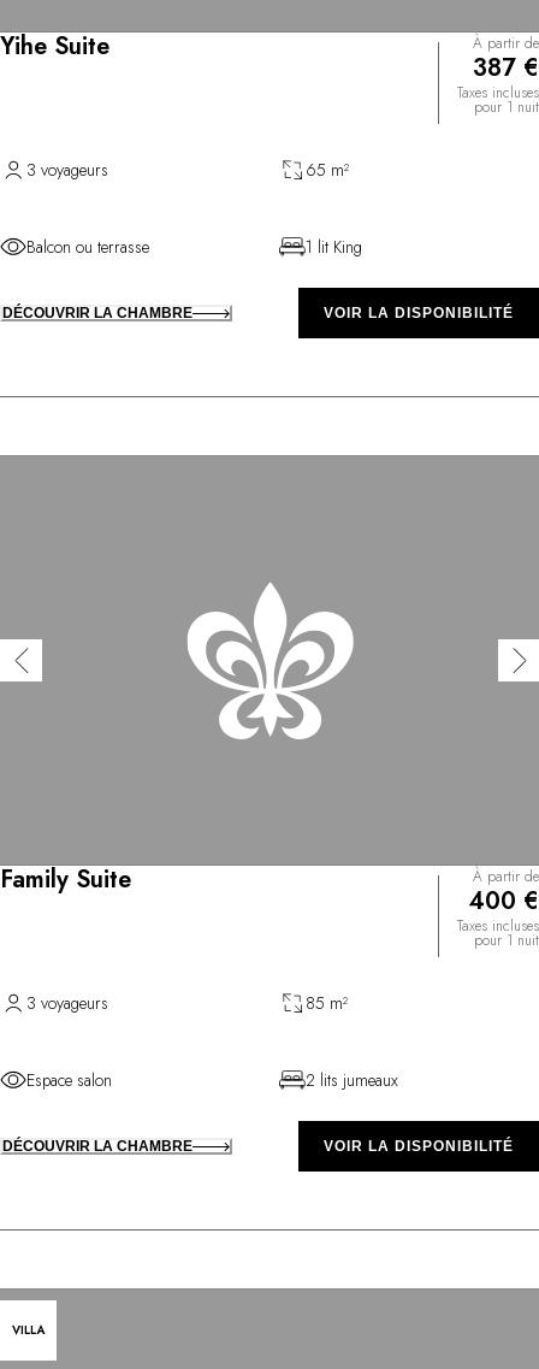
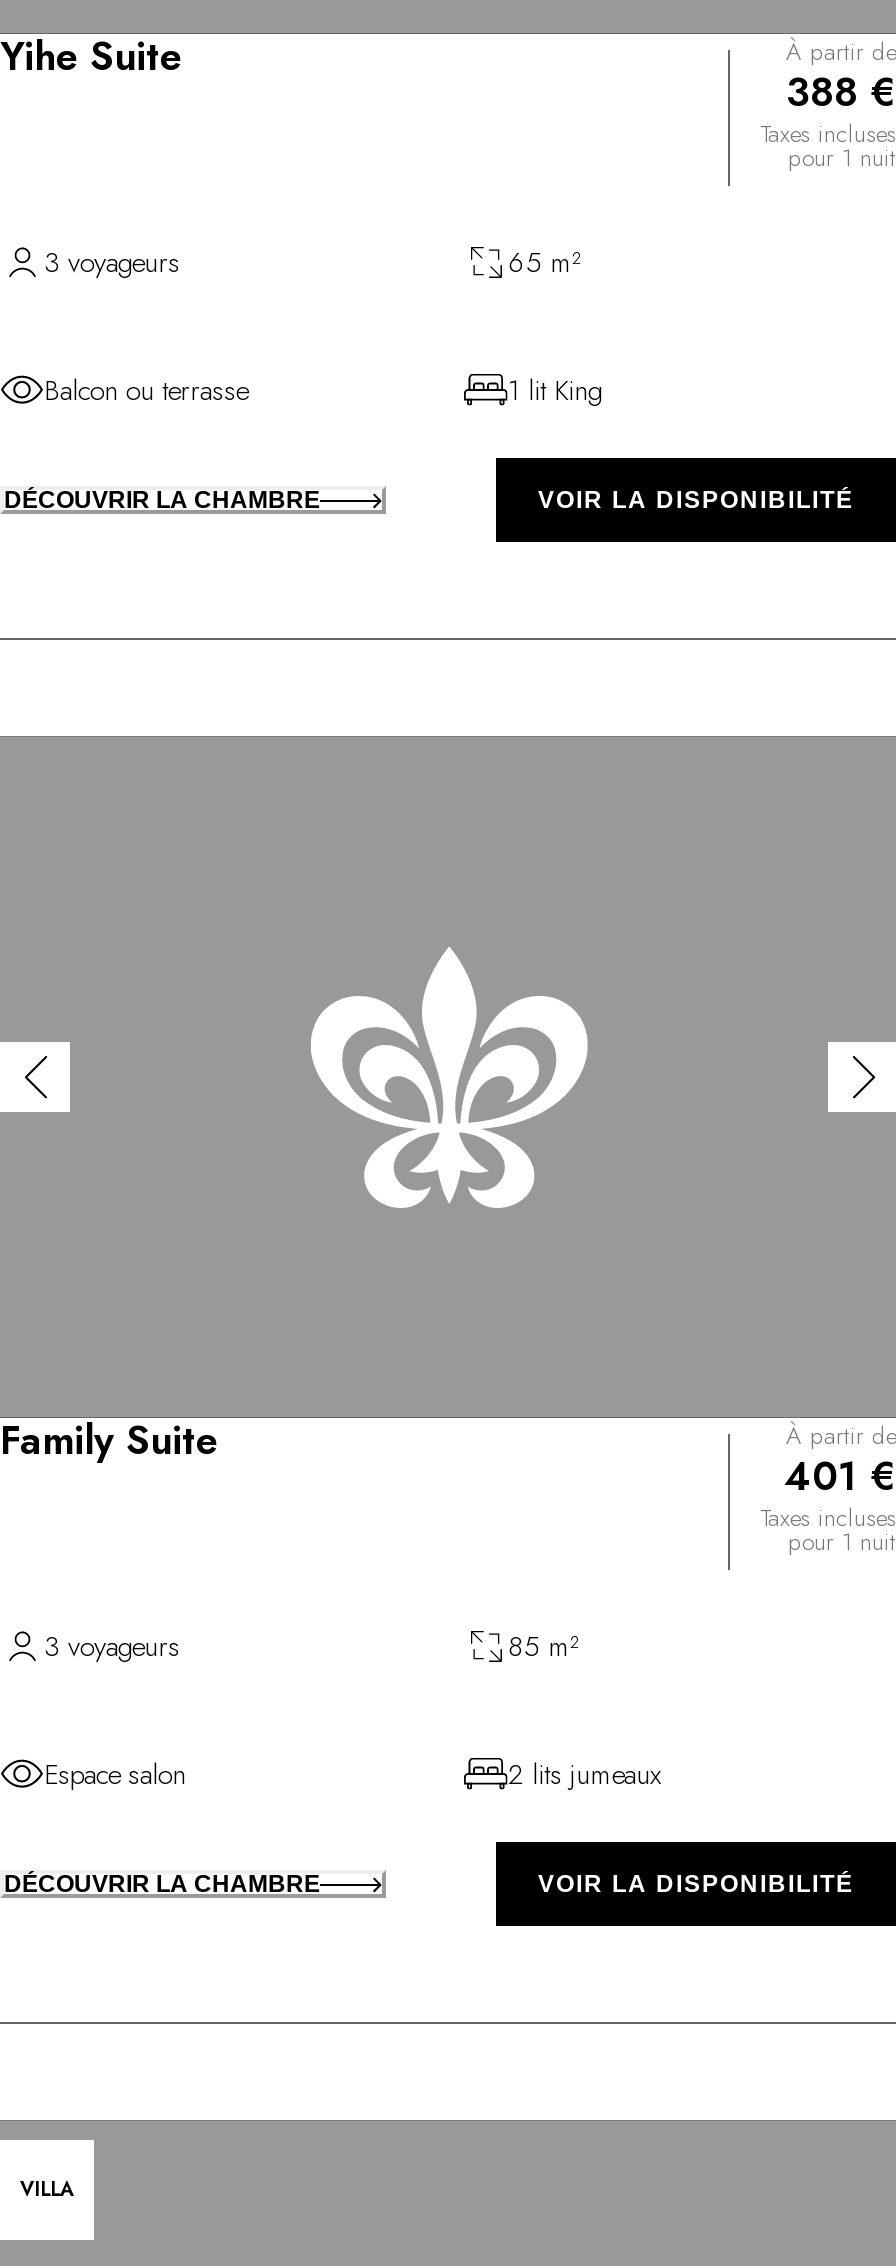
[473,51,539,86] 387 € -> [786,64,896,122] 388 €
[468,884,539,919] 400 € -> [784,1448,896,1506] 401 €

